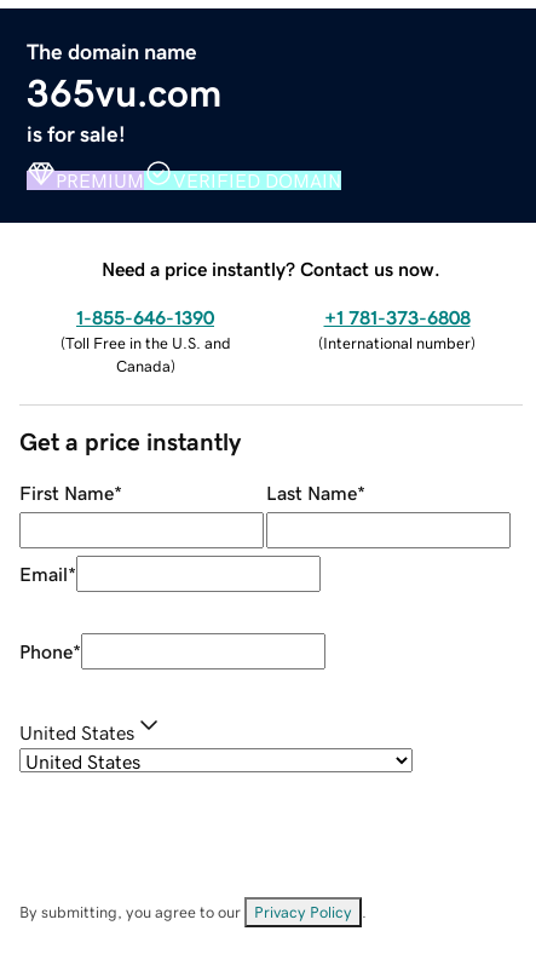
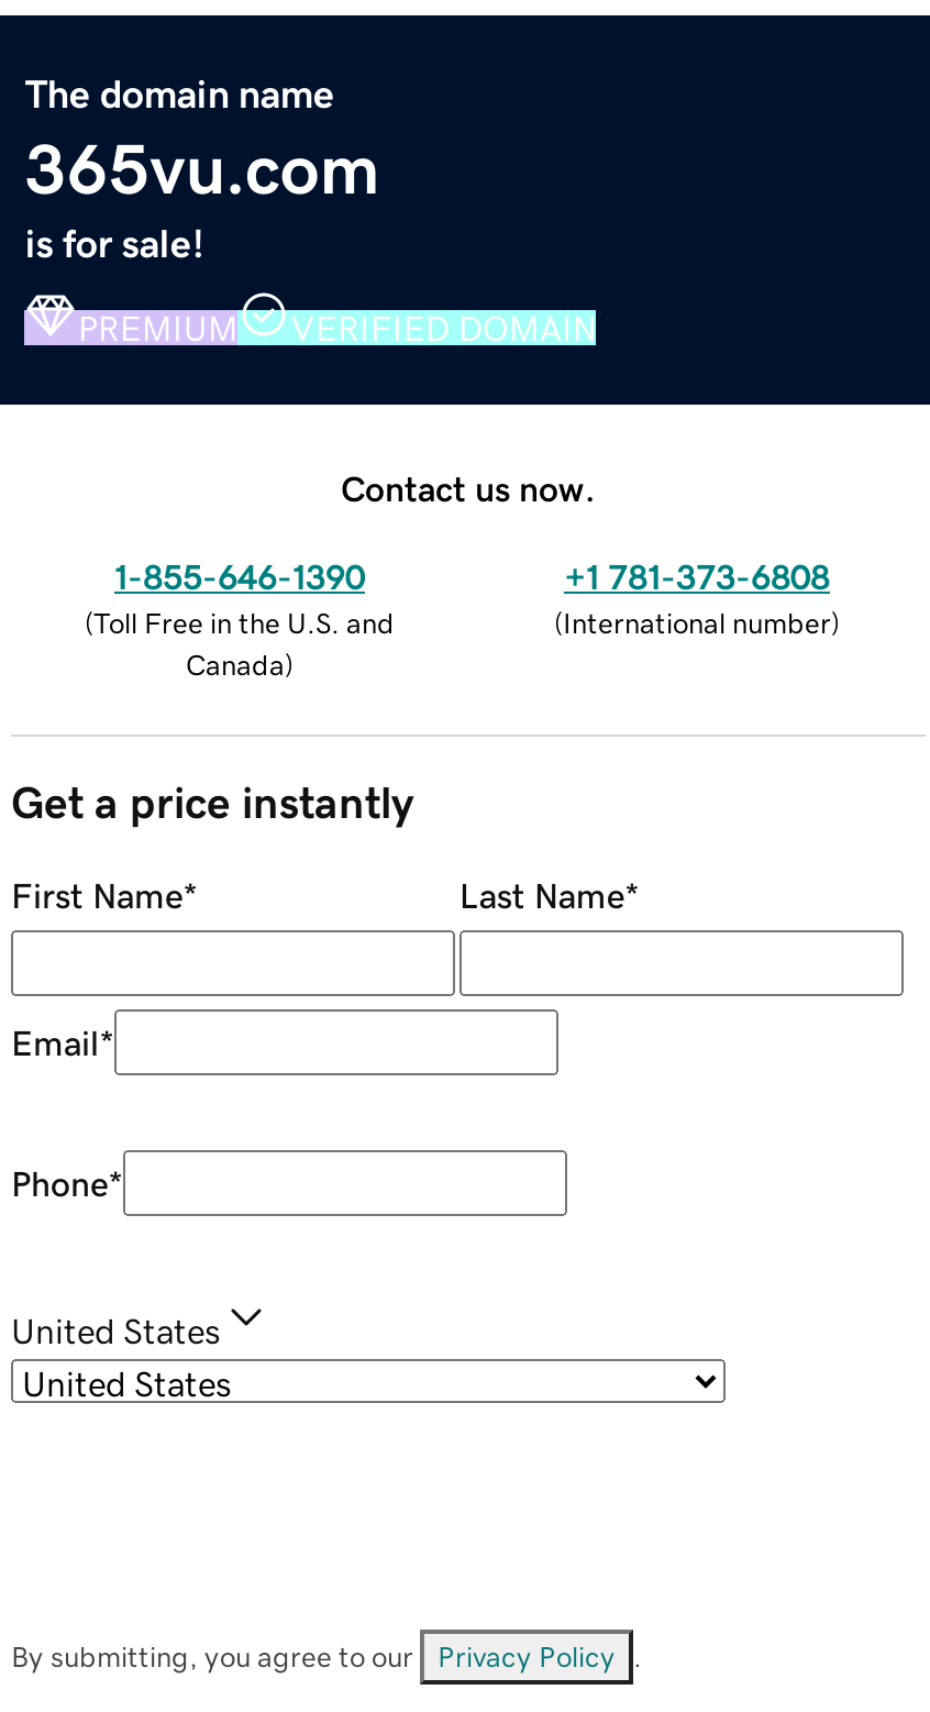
[102,259,440,278] Need a price instantly? Contact us now. -> [341,470,596,505] Contact us now.

